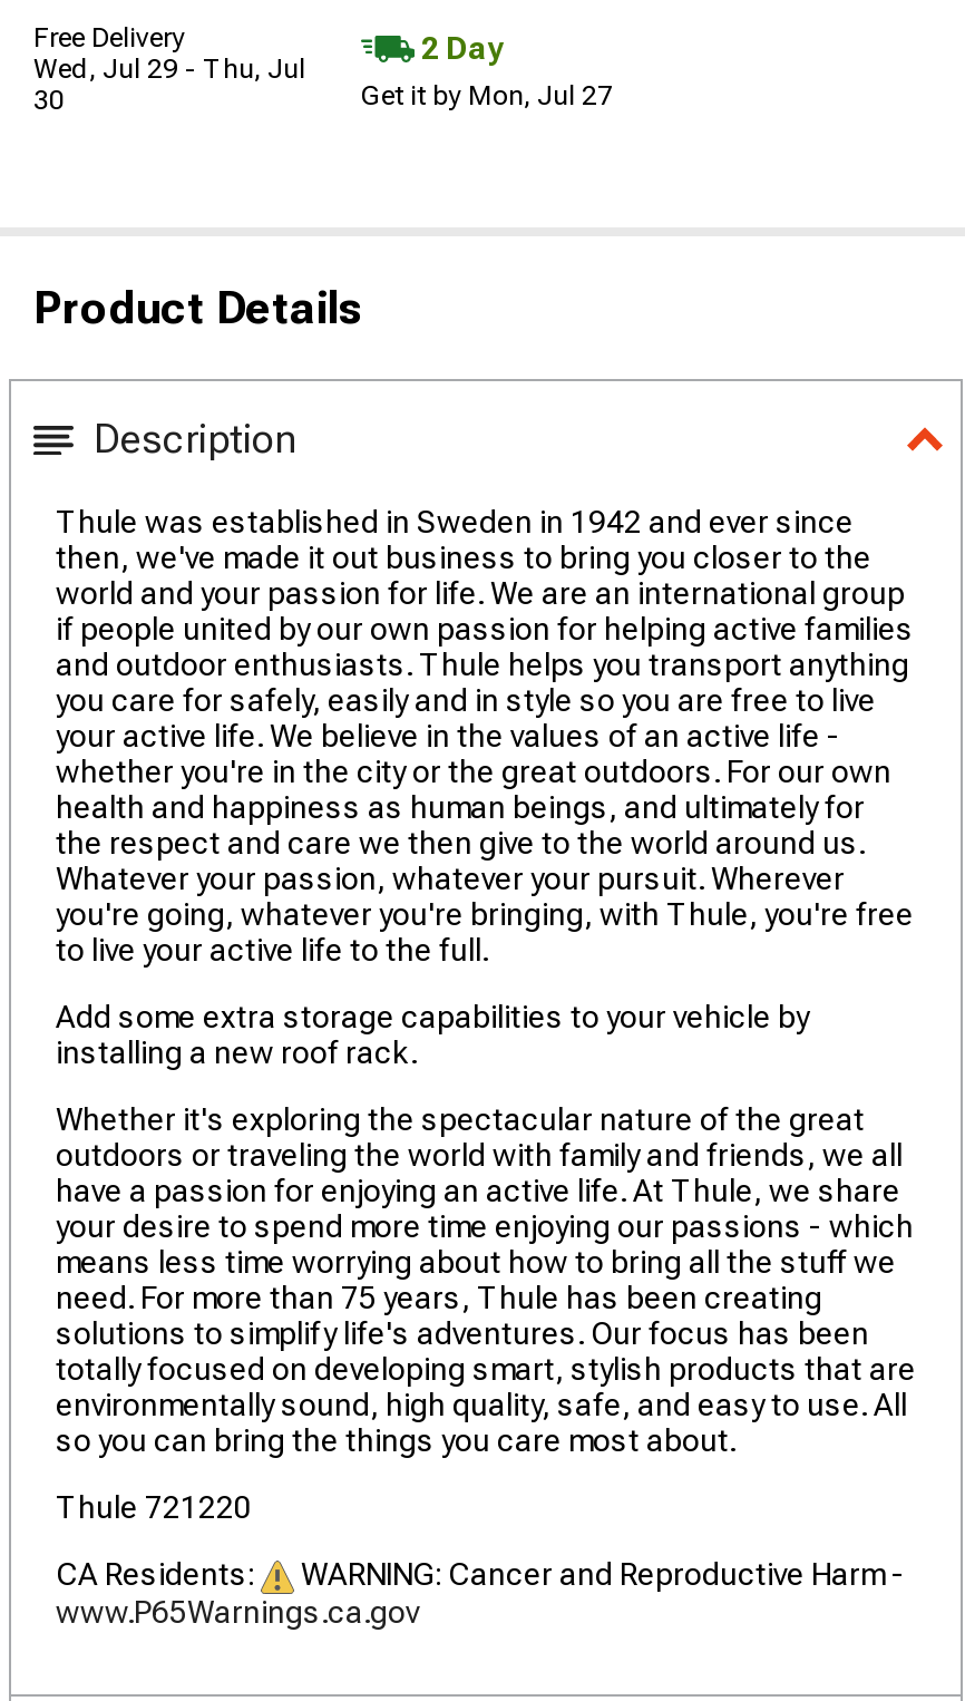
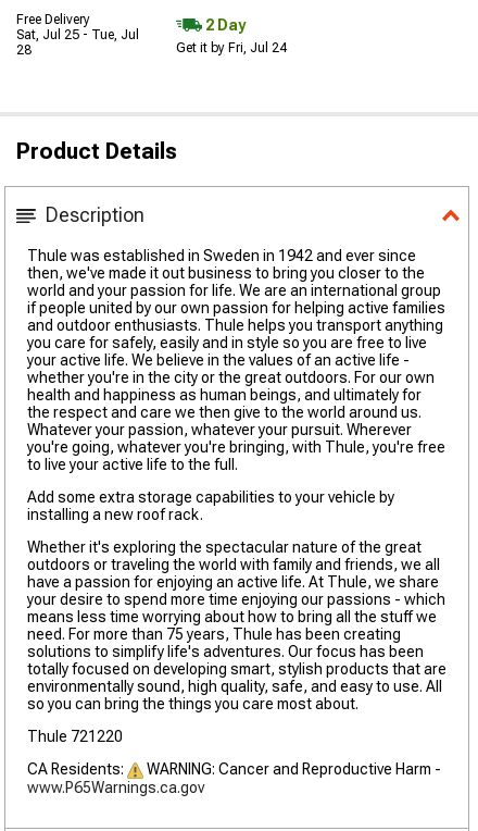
[33,53,305,84] Wed, Jul 29 - Thu, Jul -> [16,27,139,42] Sat, Jul 25 - Tue, Jul
[33,84,65,115] 30 -> [16,42,32,57] 28
[361,80,613,111] Get it by Mon, Jul 27 -> [176,40,287,55] Get it by Fri, Jul 24

